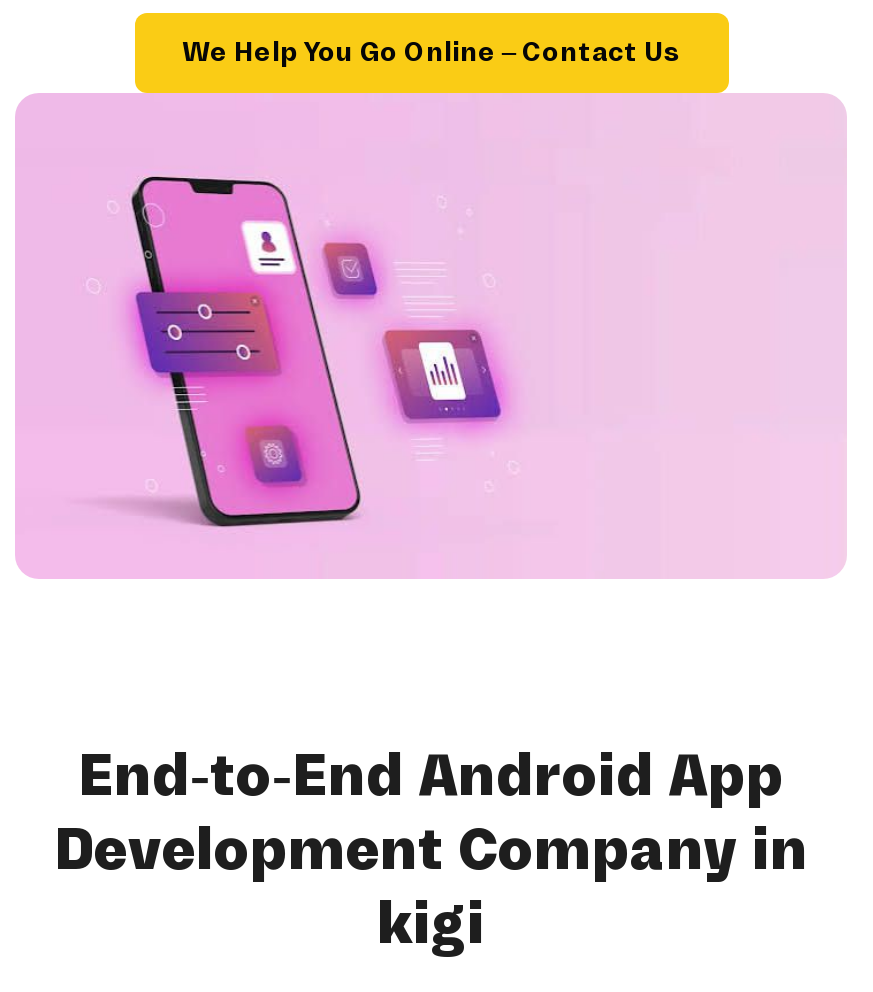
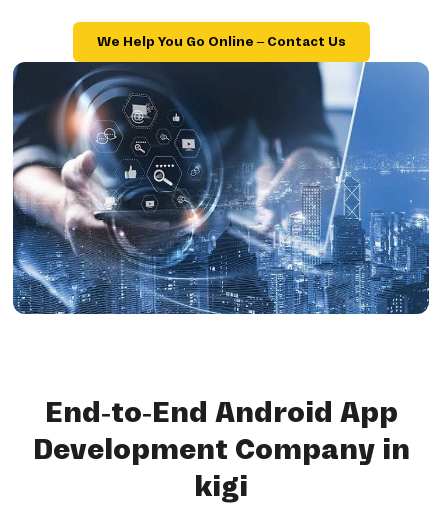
[15,91,847,581] [image] -> [12,61,430,315] [image]

